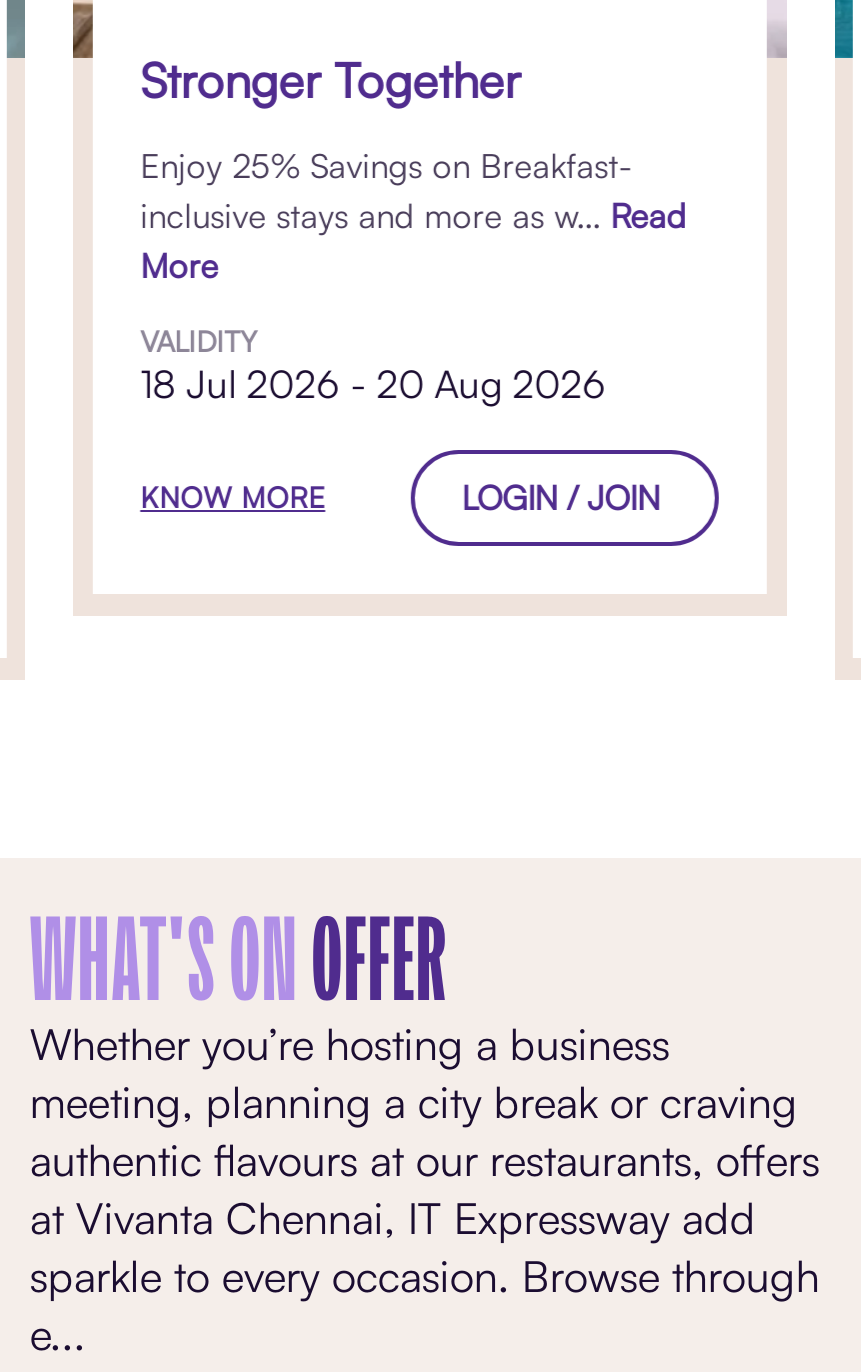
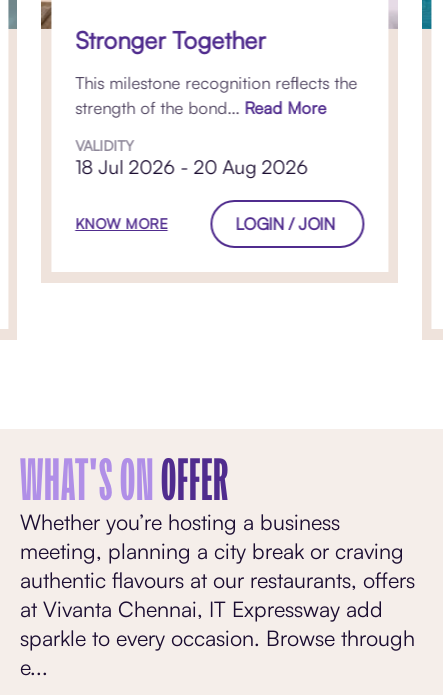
[140,144,686,286] Enjoy 25% Savings on Breakfast- | inclusive stays and more as w... Read | More -> [75,72,357,118] This milestone recognition reflects the | strength of the bond... Read More
moved [140,325,660,519] -> [75,137,335,234]: VALIDITY | 18 Jul 2026 - 20 Aug 2026 | KNOW MORE | LOGIN / JOIN

